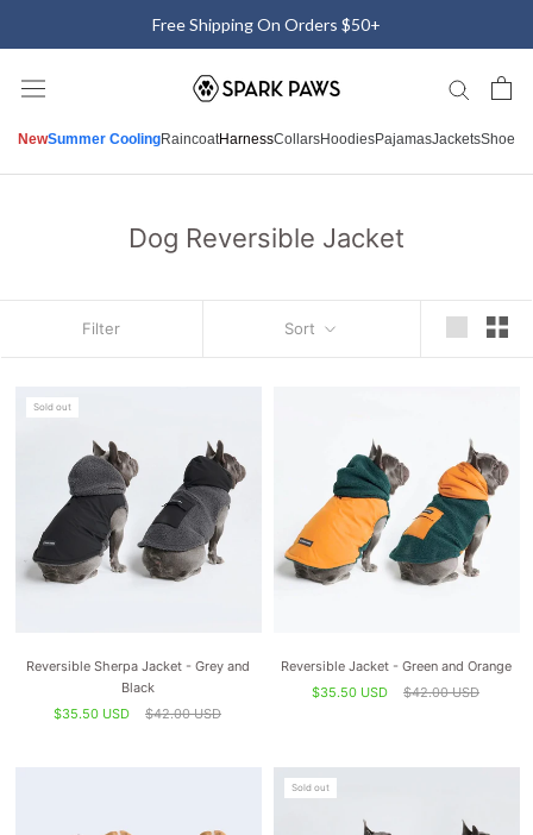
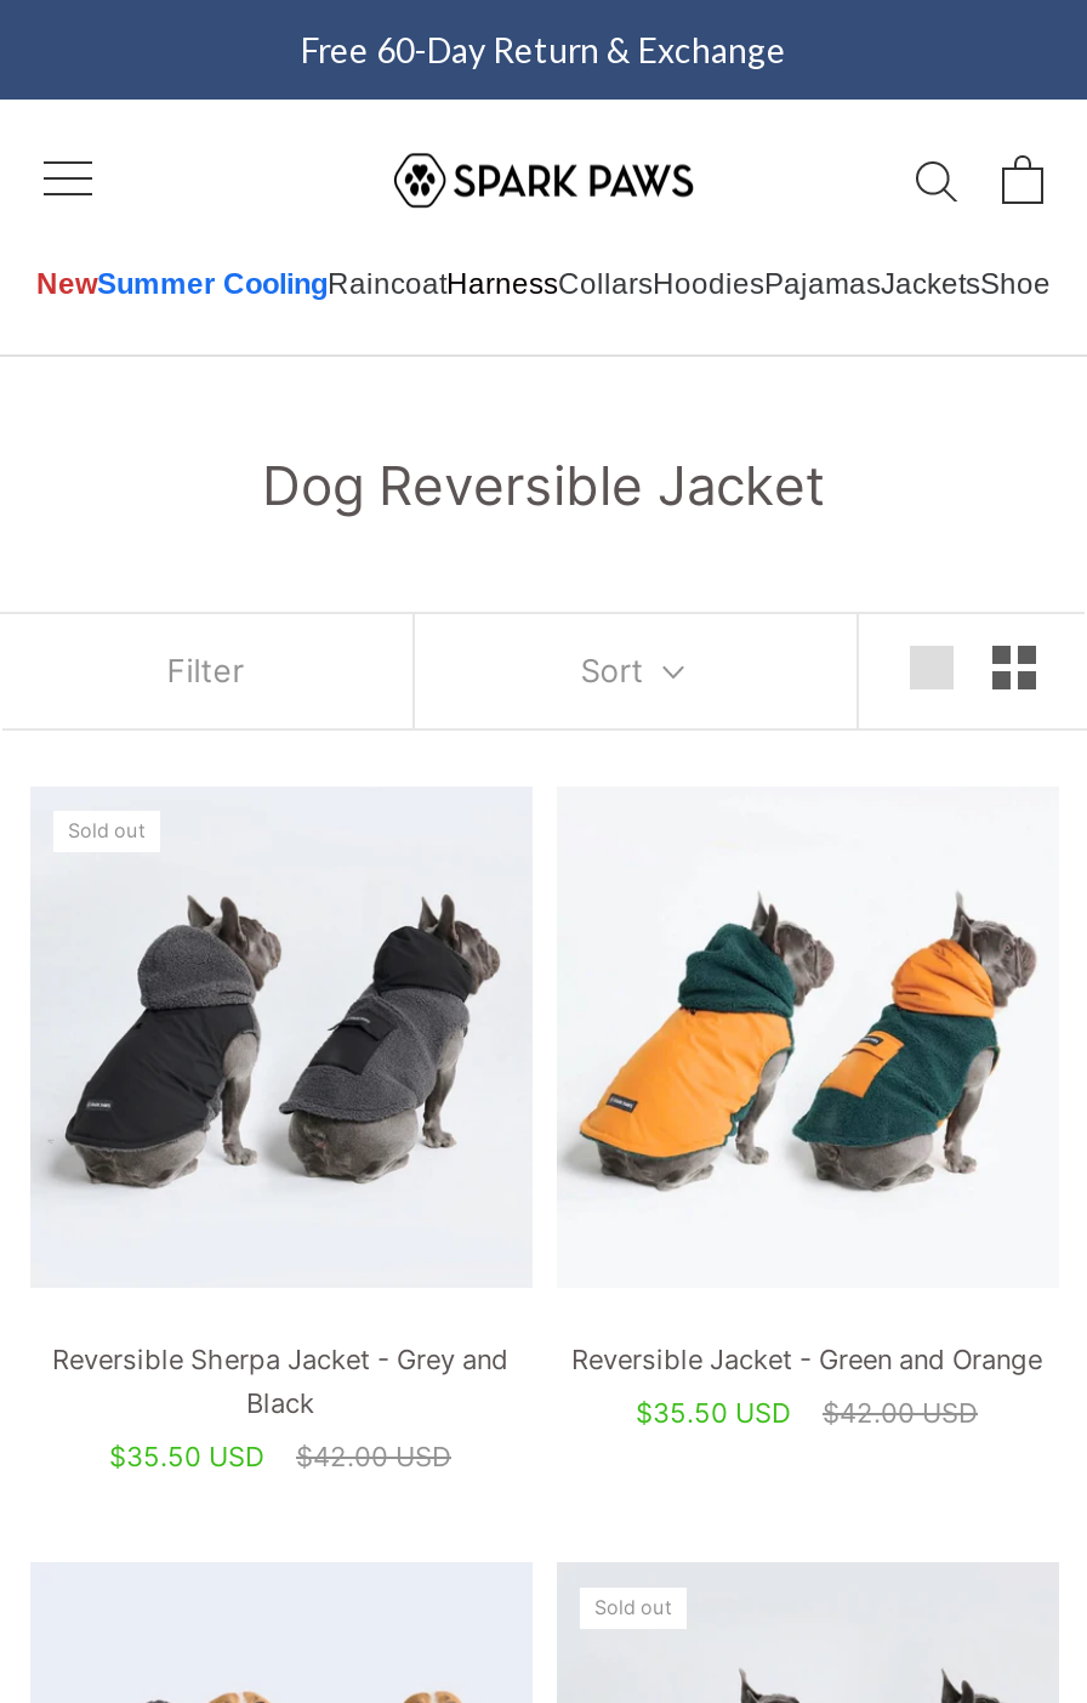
[152,14,381,34] Free Shipping On Orders $50+ -> [301,29,786,70] Free 60-Day Return & Exchange

